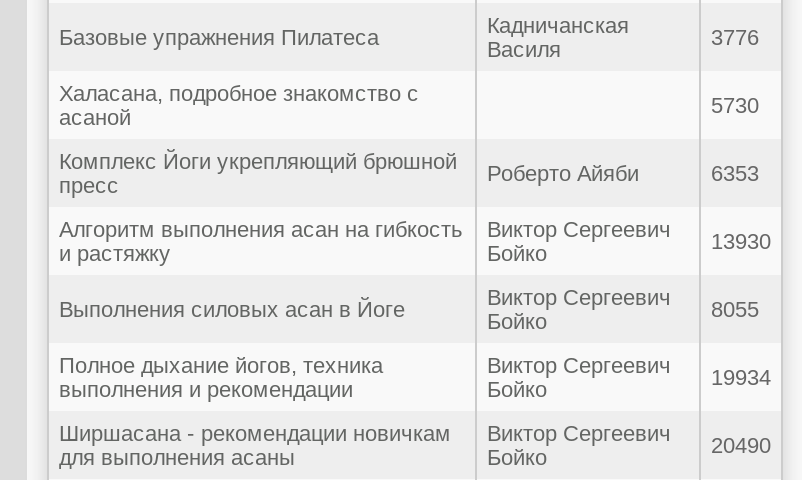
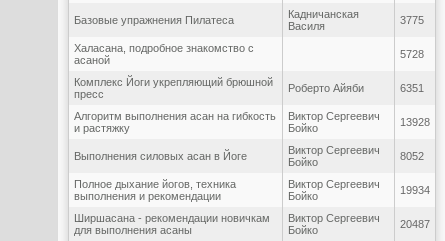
[711,26,759,50] 3776 -> [400,14,424,26] 3775
[711,94,759,118] 5730 -> [400,48,424,60] 5728
[711,162,759,186] 6353 -> [400,82,424,94] 6351
[59,218,771,254] Алгоритм выполнения асан на гибкость Виктор Сергеевич 13930 -> [74,110,430,128] Алгоритм выполнения асан на гибкость Виктор Сергеевич 13928
[487,286,759,322] Виктор Сергеевич 8055 -> [288,144,424,162] Виктор Сергеевич 8052
[59,422,771,458] Ширшасана - рекомендации новичкам Виктор Сергеевич 20490 -> [74,212,430,230] Ширшасана - рекомендации новичкам Виктор Сергеевич 20487

